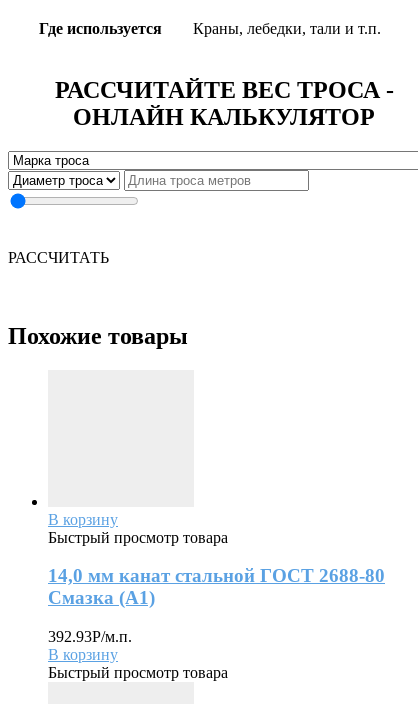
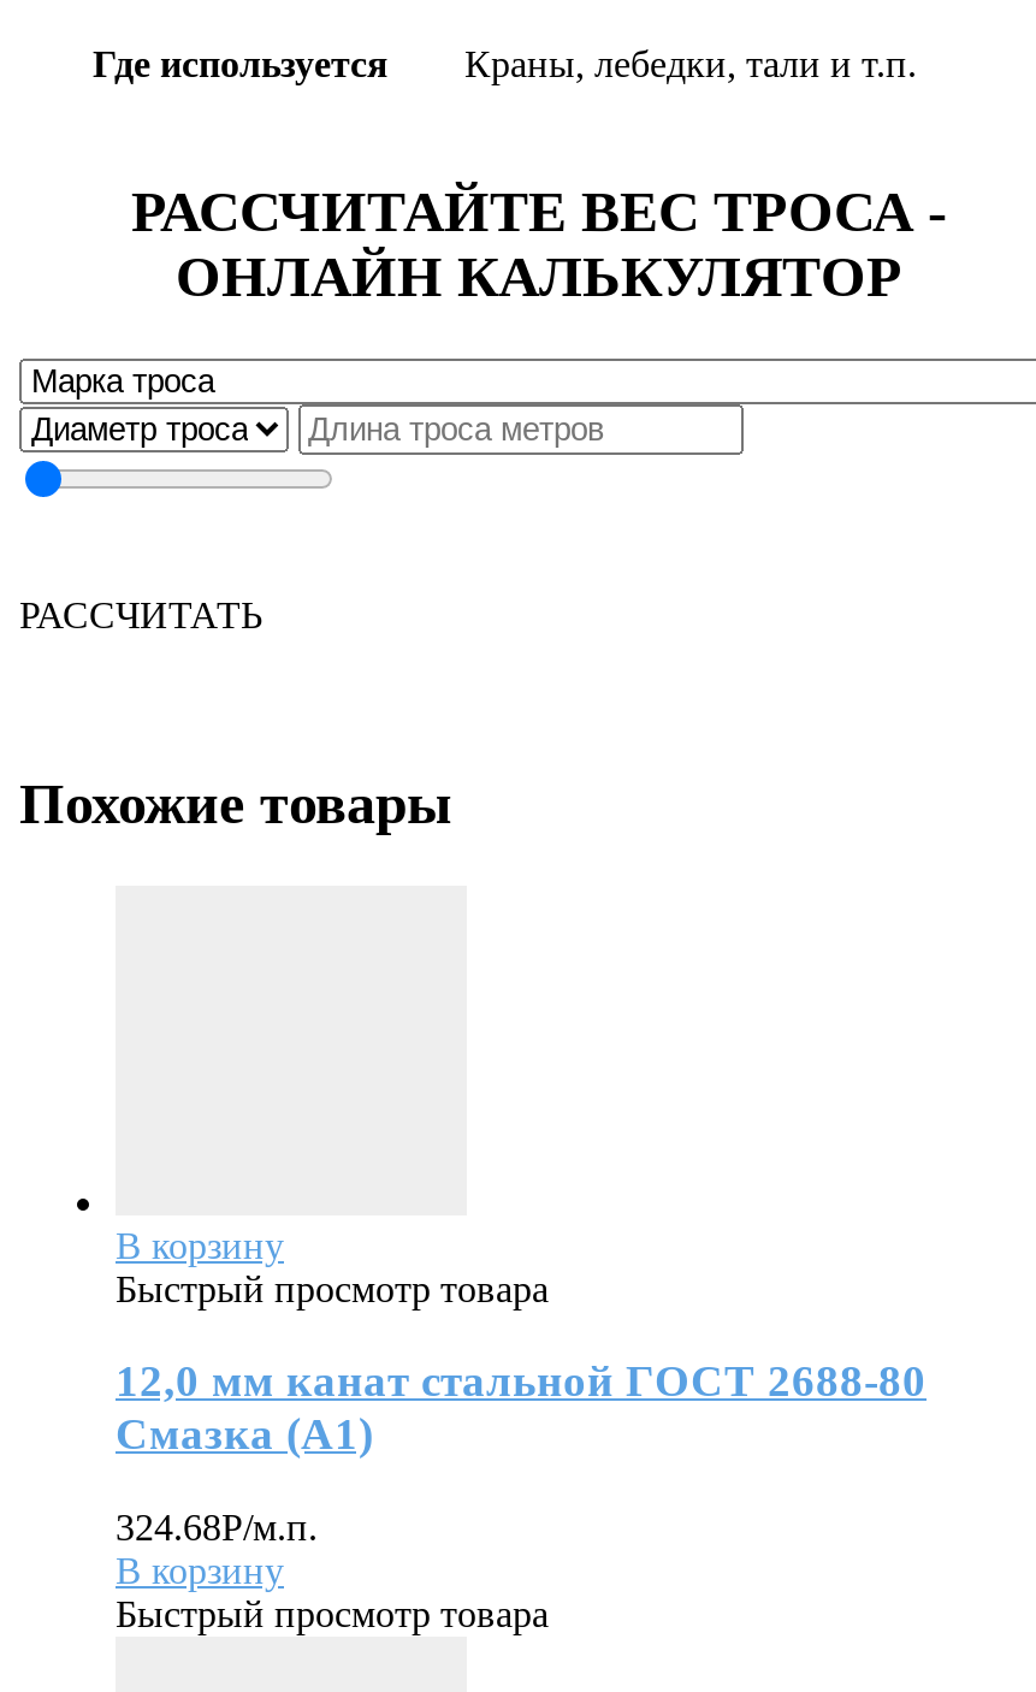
[48,565,385,586] 14,0 мм канат стальной ГОСТ 2688-80 -> [116,1356,927,1407] 12,0 мм канат стальной ГОСТ 2688-80
[48,628,132,645] 392.93Р/м.п. -> [116,1507,318,1548] 324.68Р/м.п.

